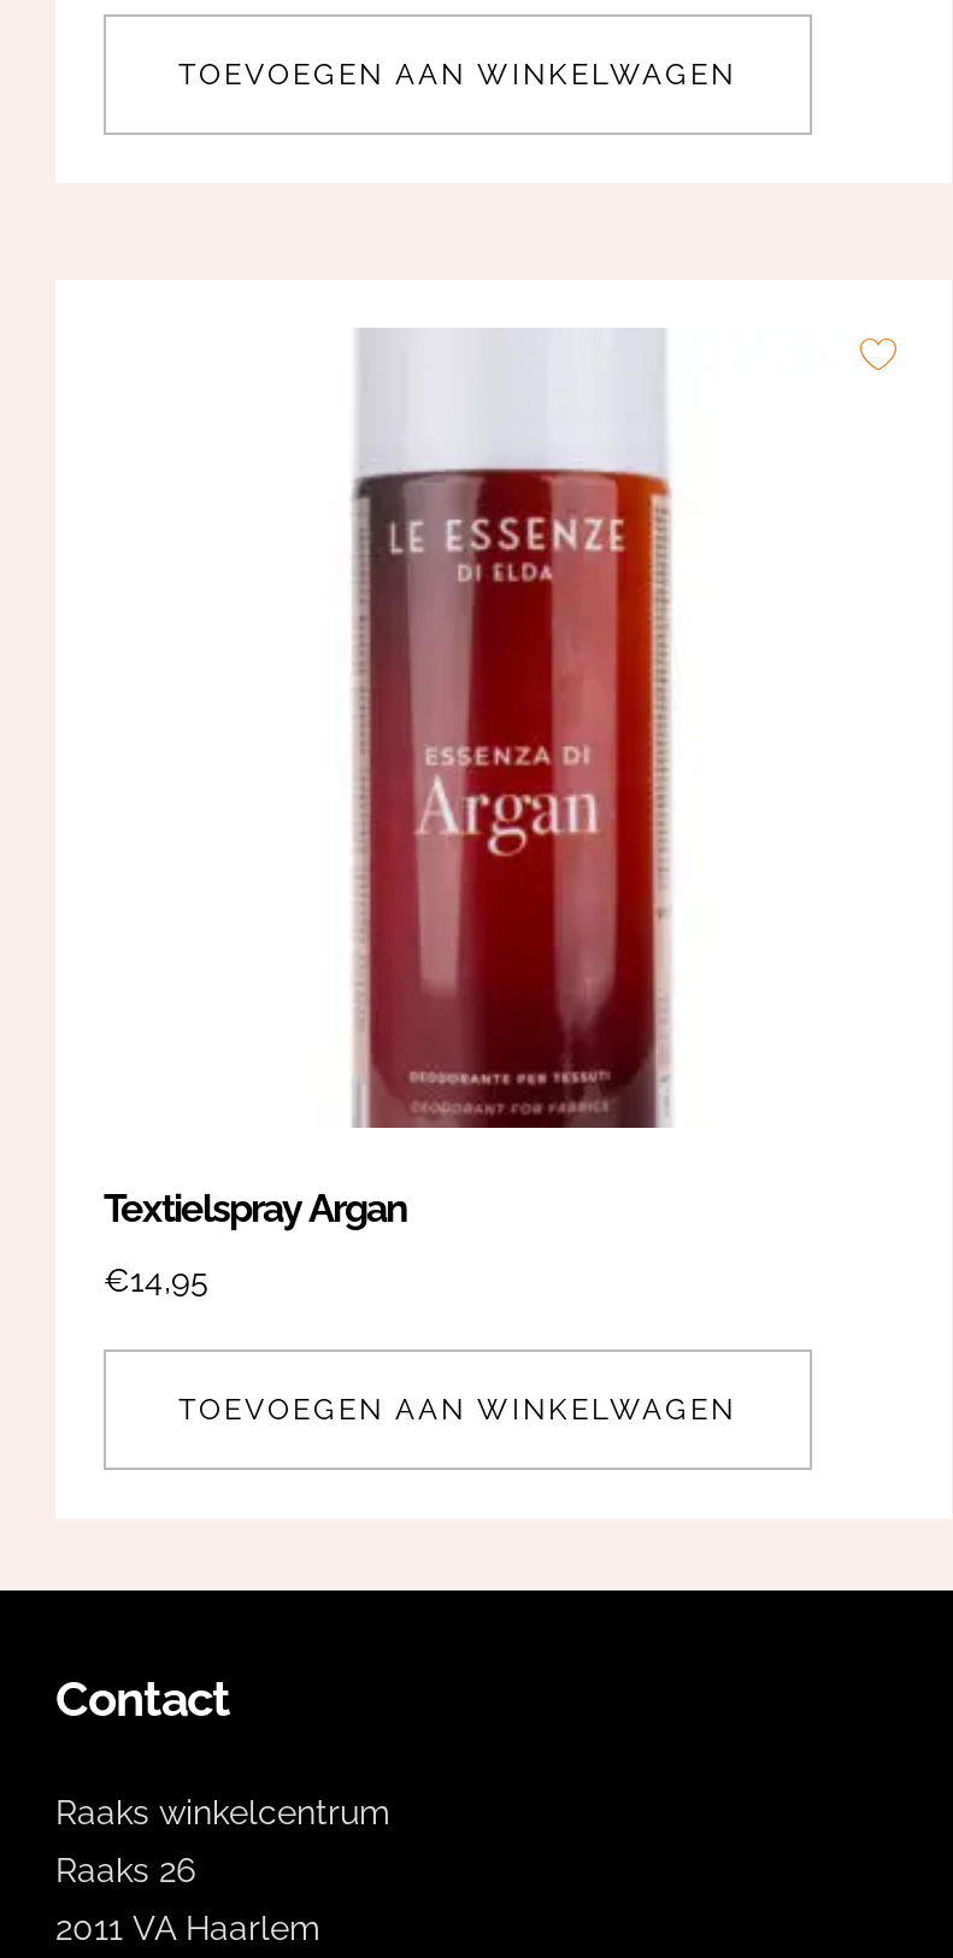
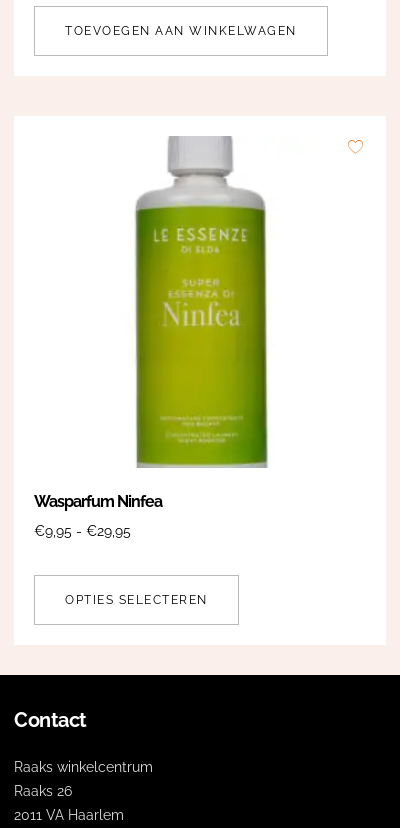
[104,328,672,1232] [image] | Textielspray Argan -> [34,136,269,511] [image] | Wasparfum Ninfea
[104,1261,210,1299] €14,95 -> [34,523,131,539] €9,95 - €29,95
[178,1393,736,1426] TOEVOEGEN AAN WINKELWAGEN -> [65,593,207,607] OPTIES SELECTEREN

